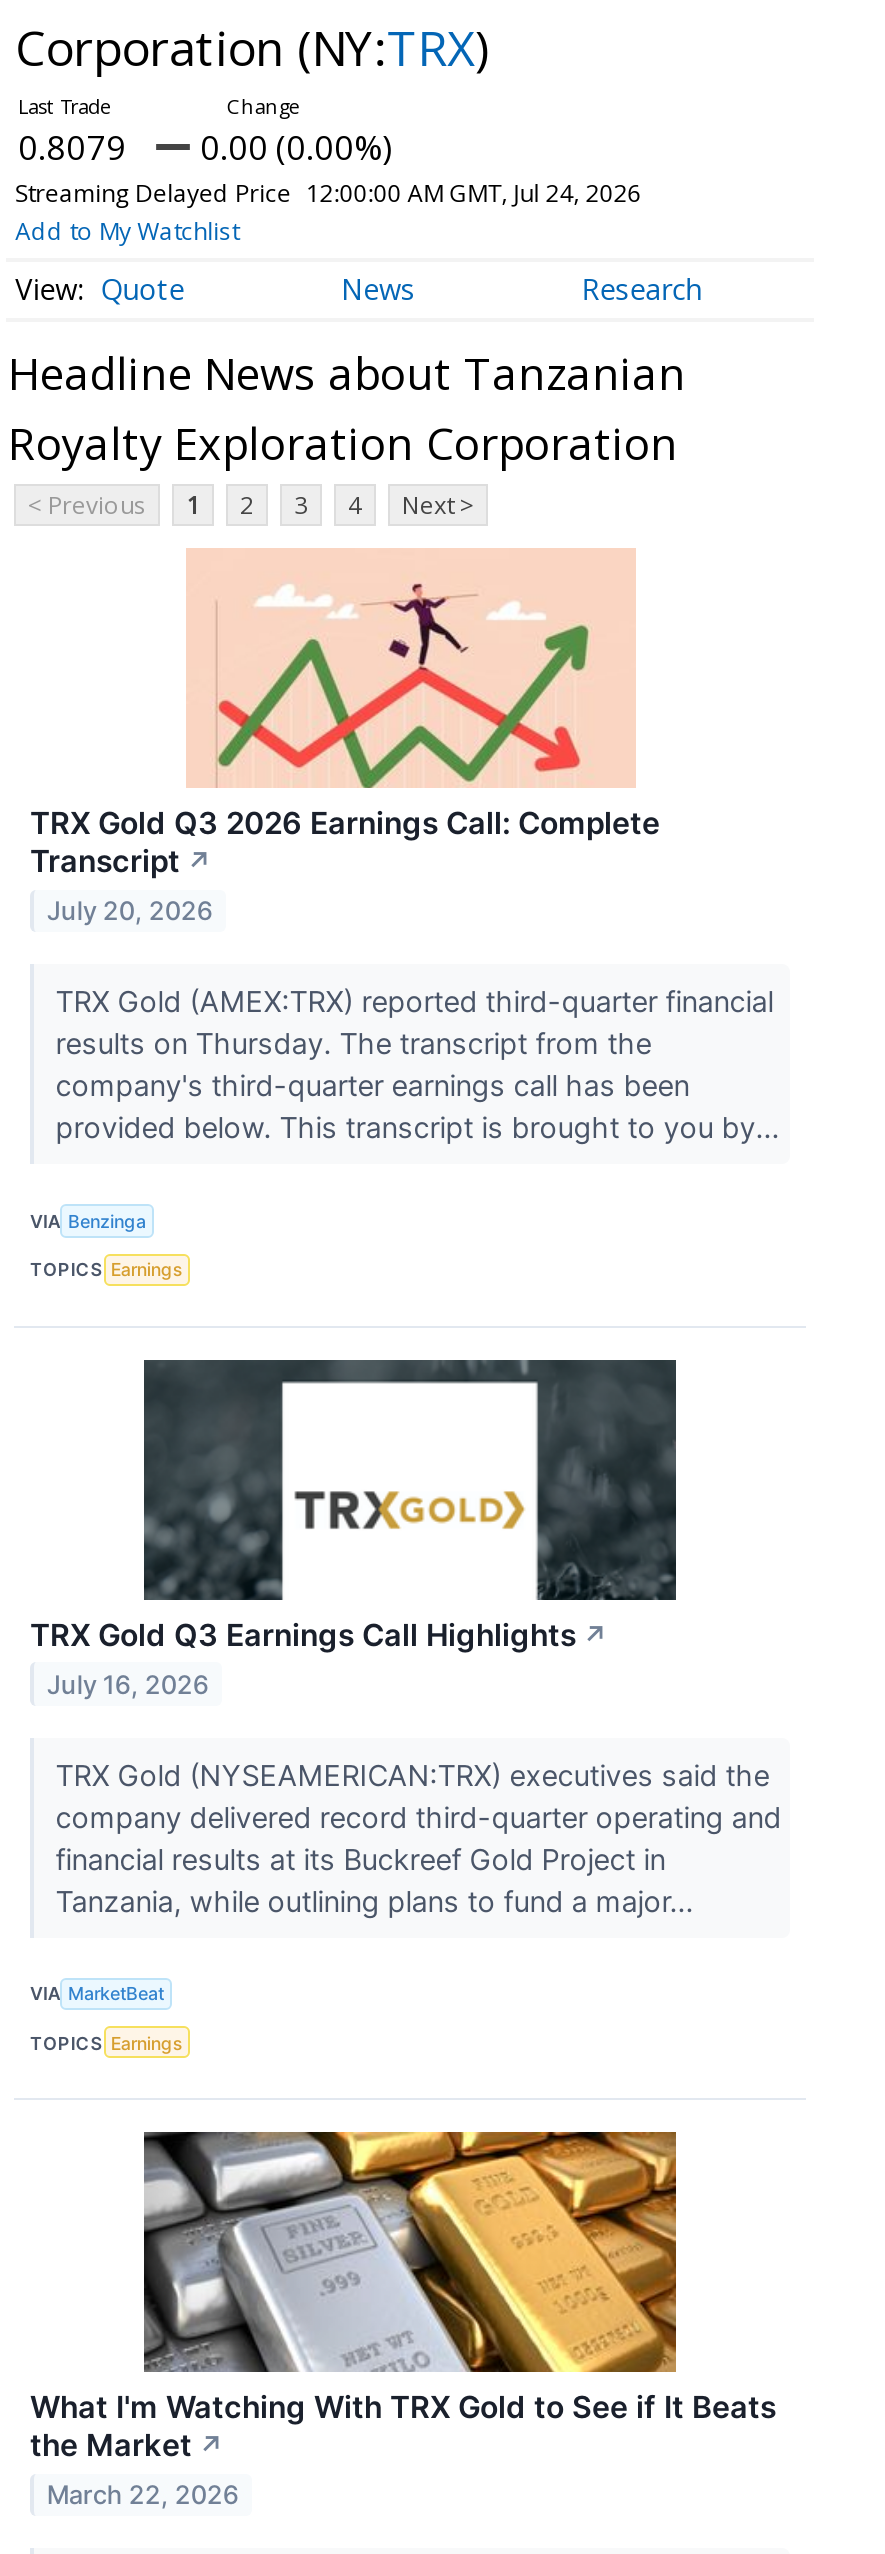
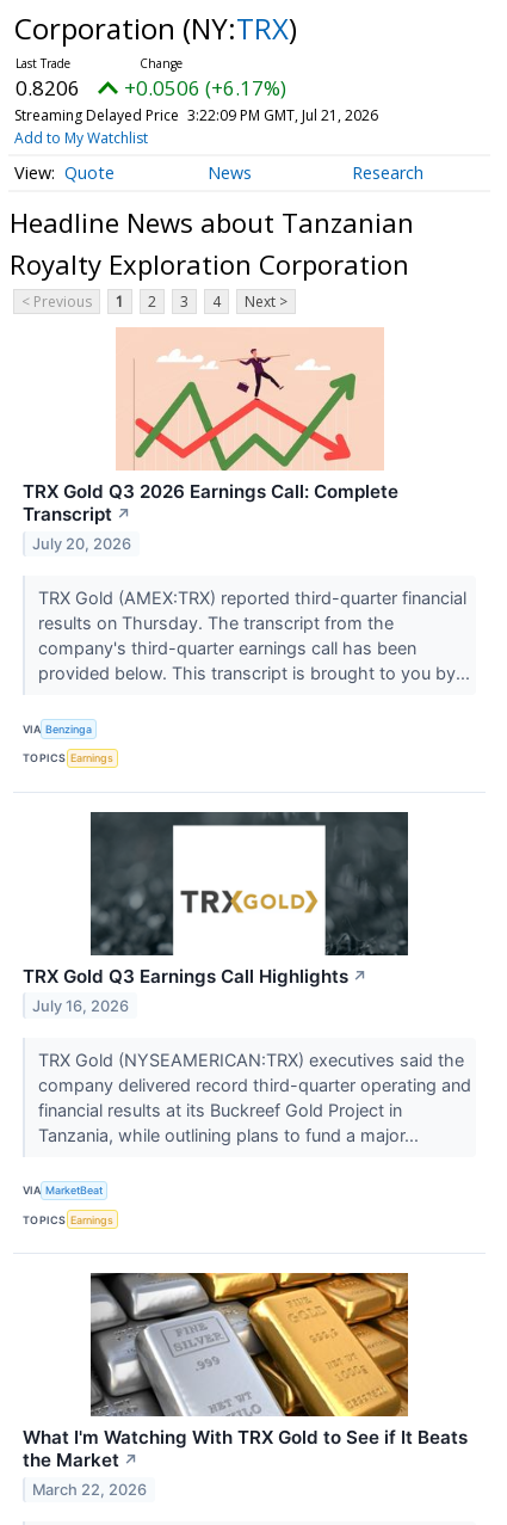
[18,124,126,170] 0.8079 -> [16,74,80,102] 0.8206
[200,124,392,170] 0.00 (0.00%) -> [124,74,286,102] +0.0506 (+6.17%)
[15,176,642,210] Streaming Delayed Price 12:00:00 AM GMT, Jul 24, 2026 -> [14,105,378,125] Streaming Delayed Price 3:22:09 PM GMT, Jul 21, 2026

